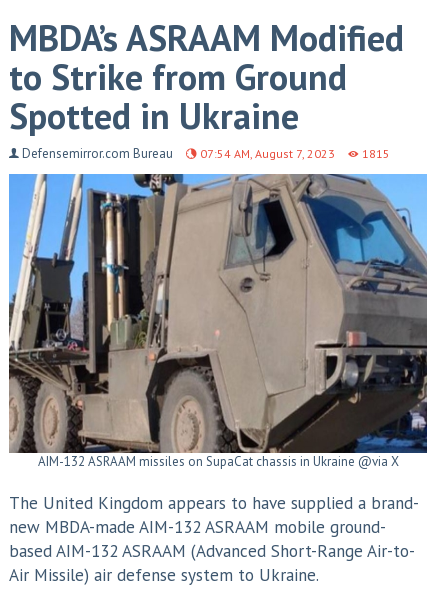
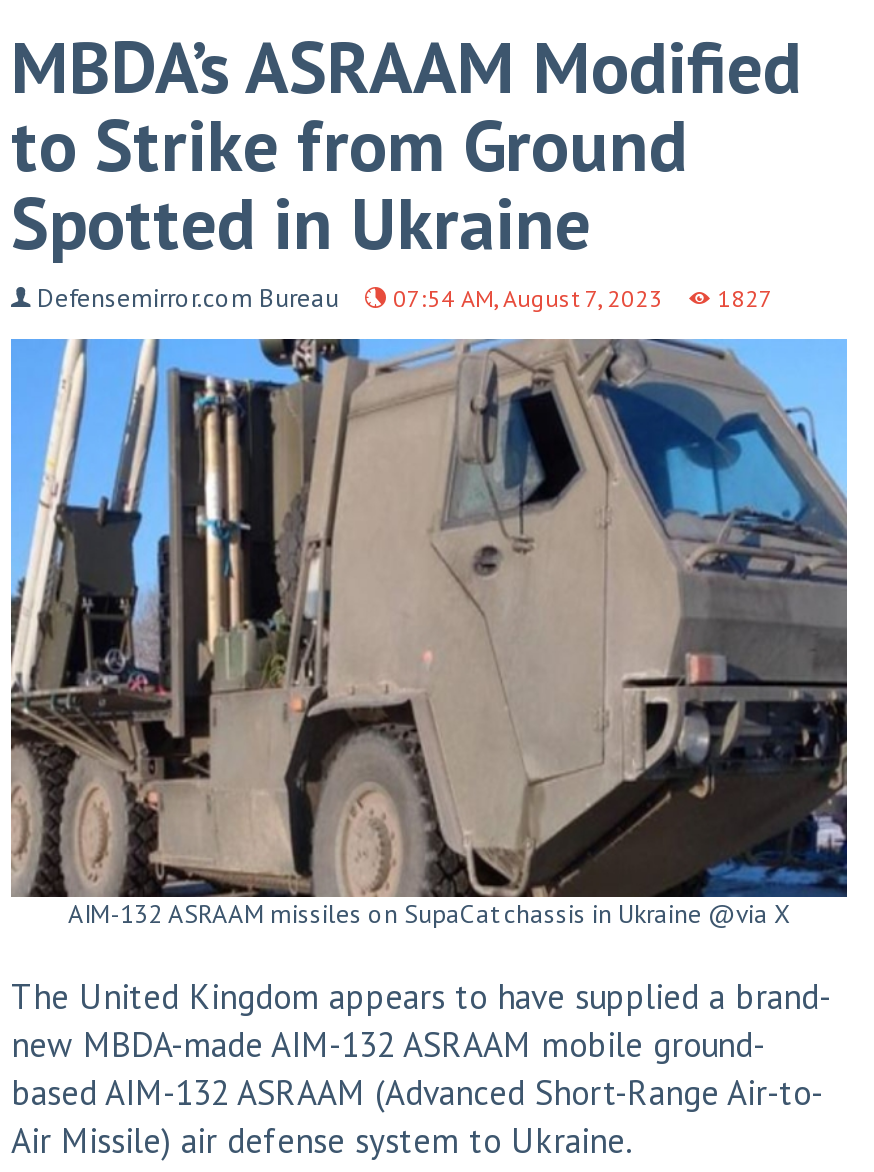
[19,145,390,162] Defensemirror.com Bureau 07:54 AM, August 7, 2023 1815 -> [31,281,773,315] Defensemirror.com Bureau 07:54 AM, August 7, 2023 1827

